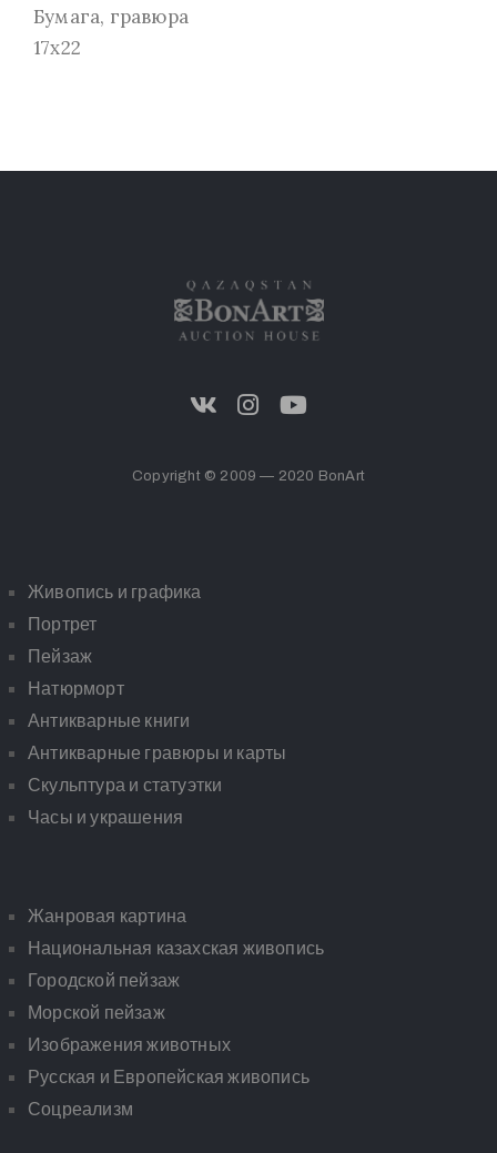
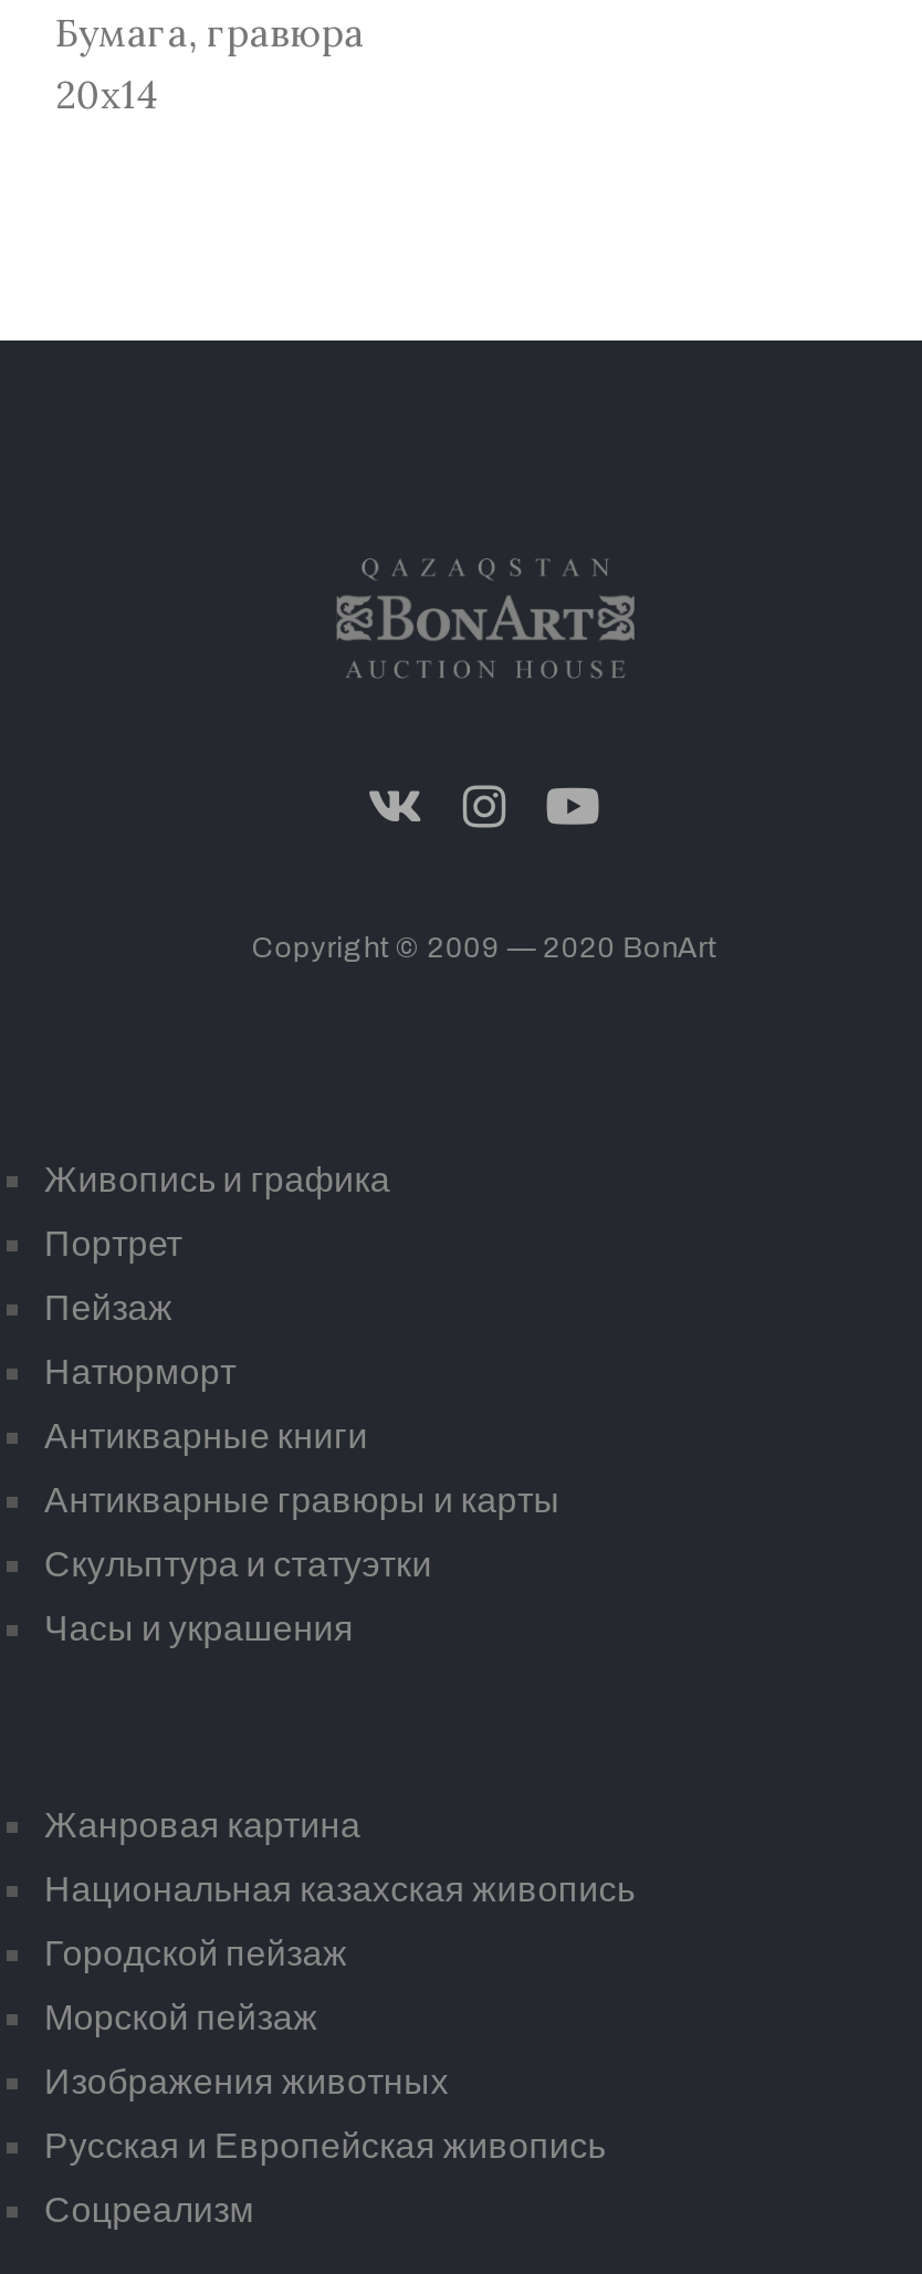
[33,35,81,60] 17х22 -> [55,70,159,119] 20х14

